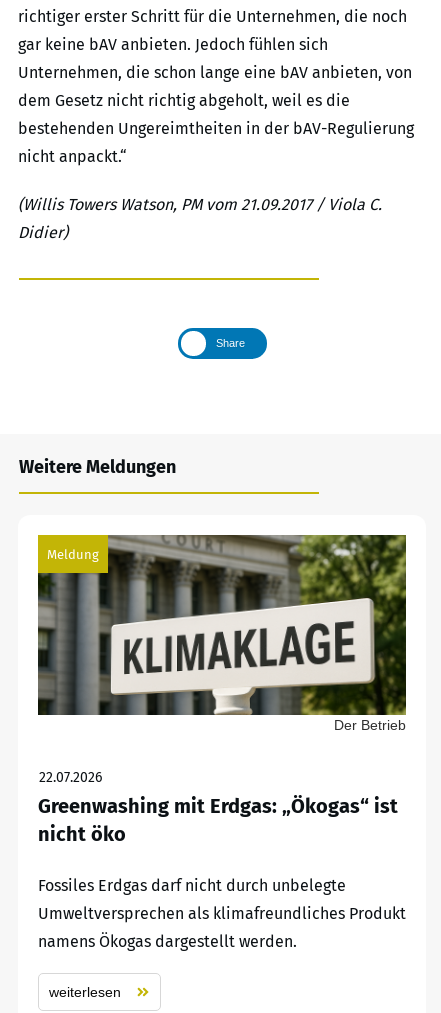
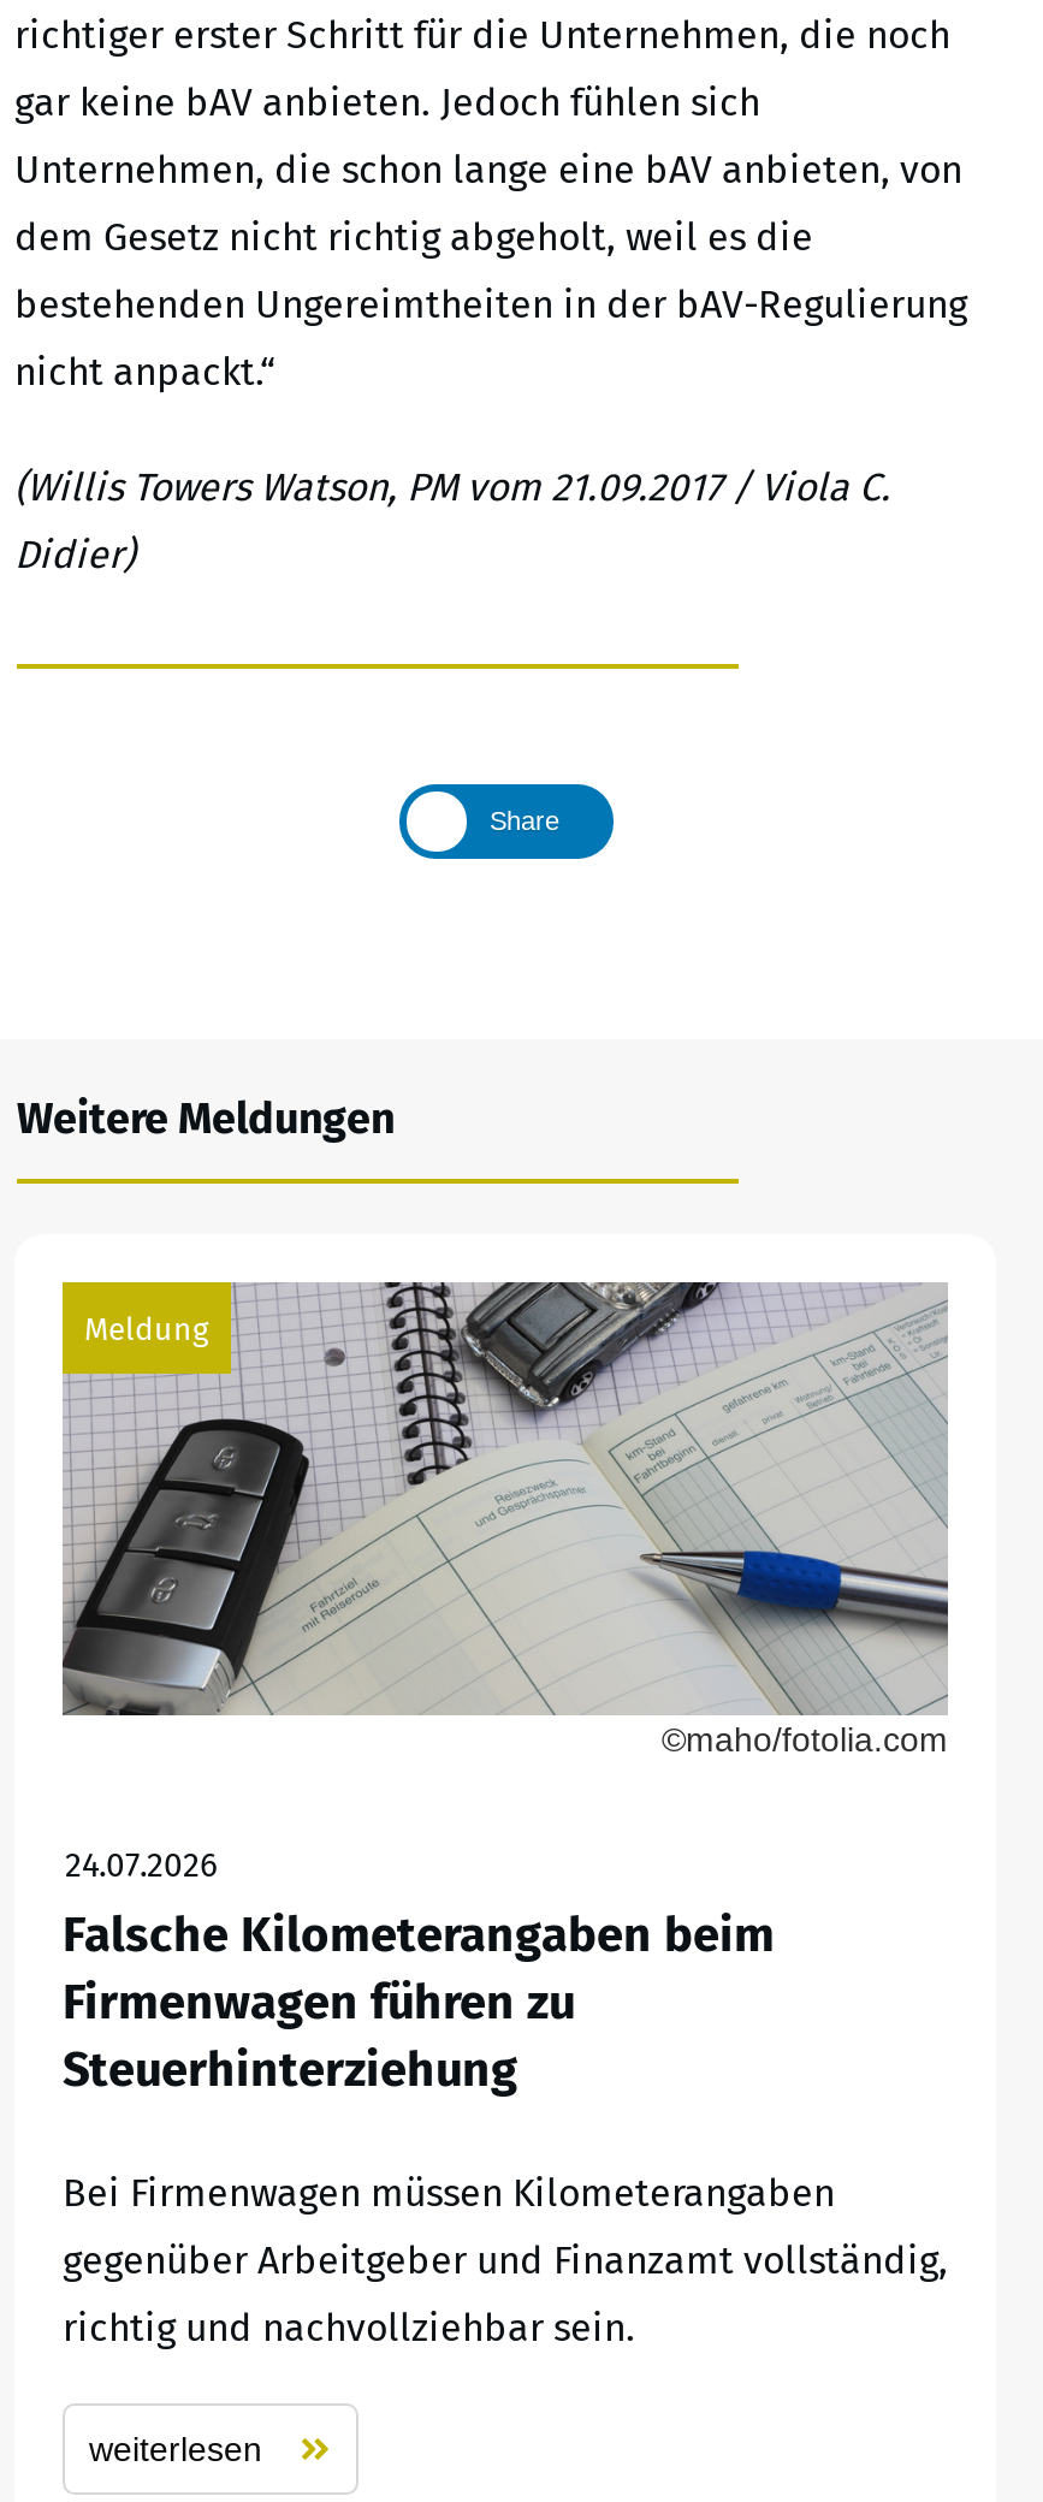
[37,534,407,733] [image] | Der Betrieb -> [63,1280,950,1759] [image] | ©maho/fotolia.com
[38,769,398,846] 22.07.2026 | Greenwashing mit Erdgas: „Ökogas“ ist | nicht öko -> [63,1845,775,2098] 24.07.2026 | Falsche Kilometerangaben beim | Firmenwagen führen zu | Steuerhinterziehung
[38,876,346,895] Fossiles Erdgas darf nicht durch unbelegte -> [63,2170,835,2216] Bei Firmenwagen müssen Kilometerangaben
[38,904,406,923] Umweltversprechen als klimafreundliches Produkt -> [63,2237,948,2283] gegenüber Arbeitgeber und Finanzamt vollständig,
[38,932,297,951] namens Ökogas dargestellt werden. -> [63,2305,635,2350] richtig und nachvollziehbar sein.

